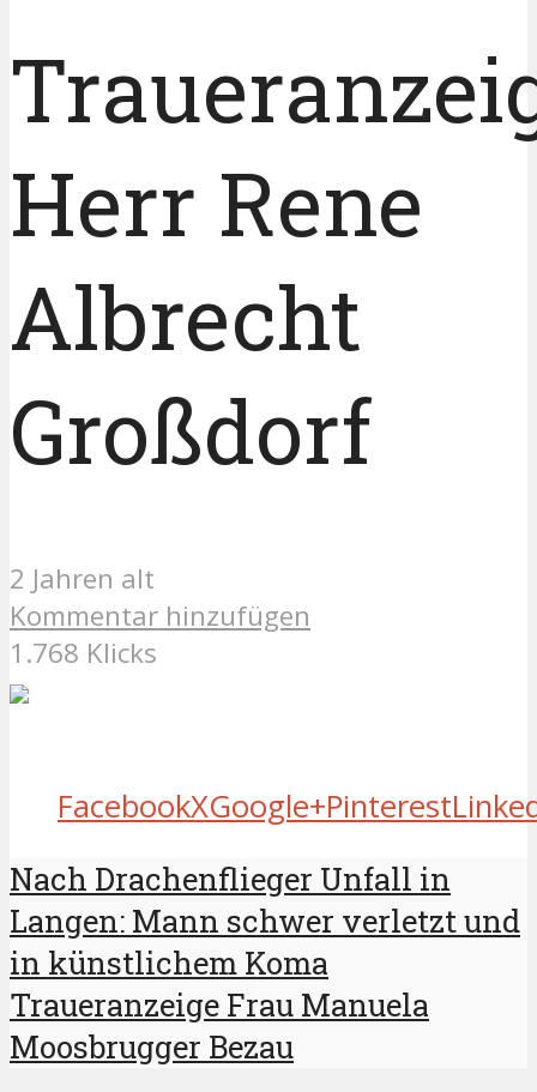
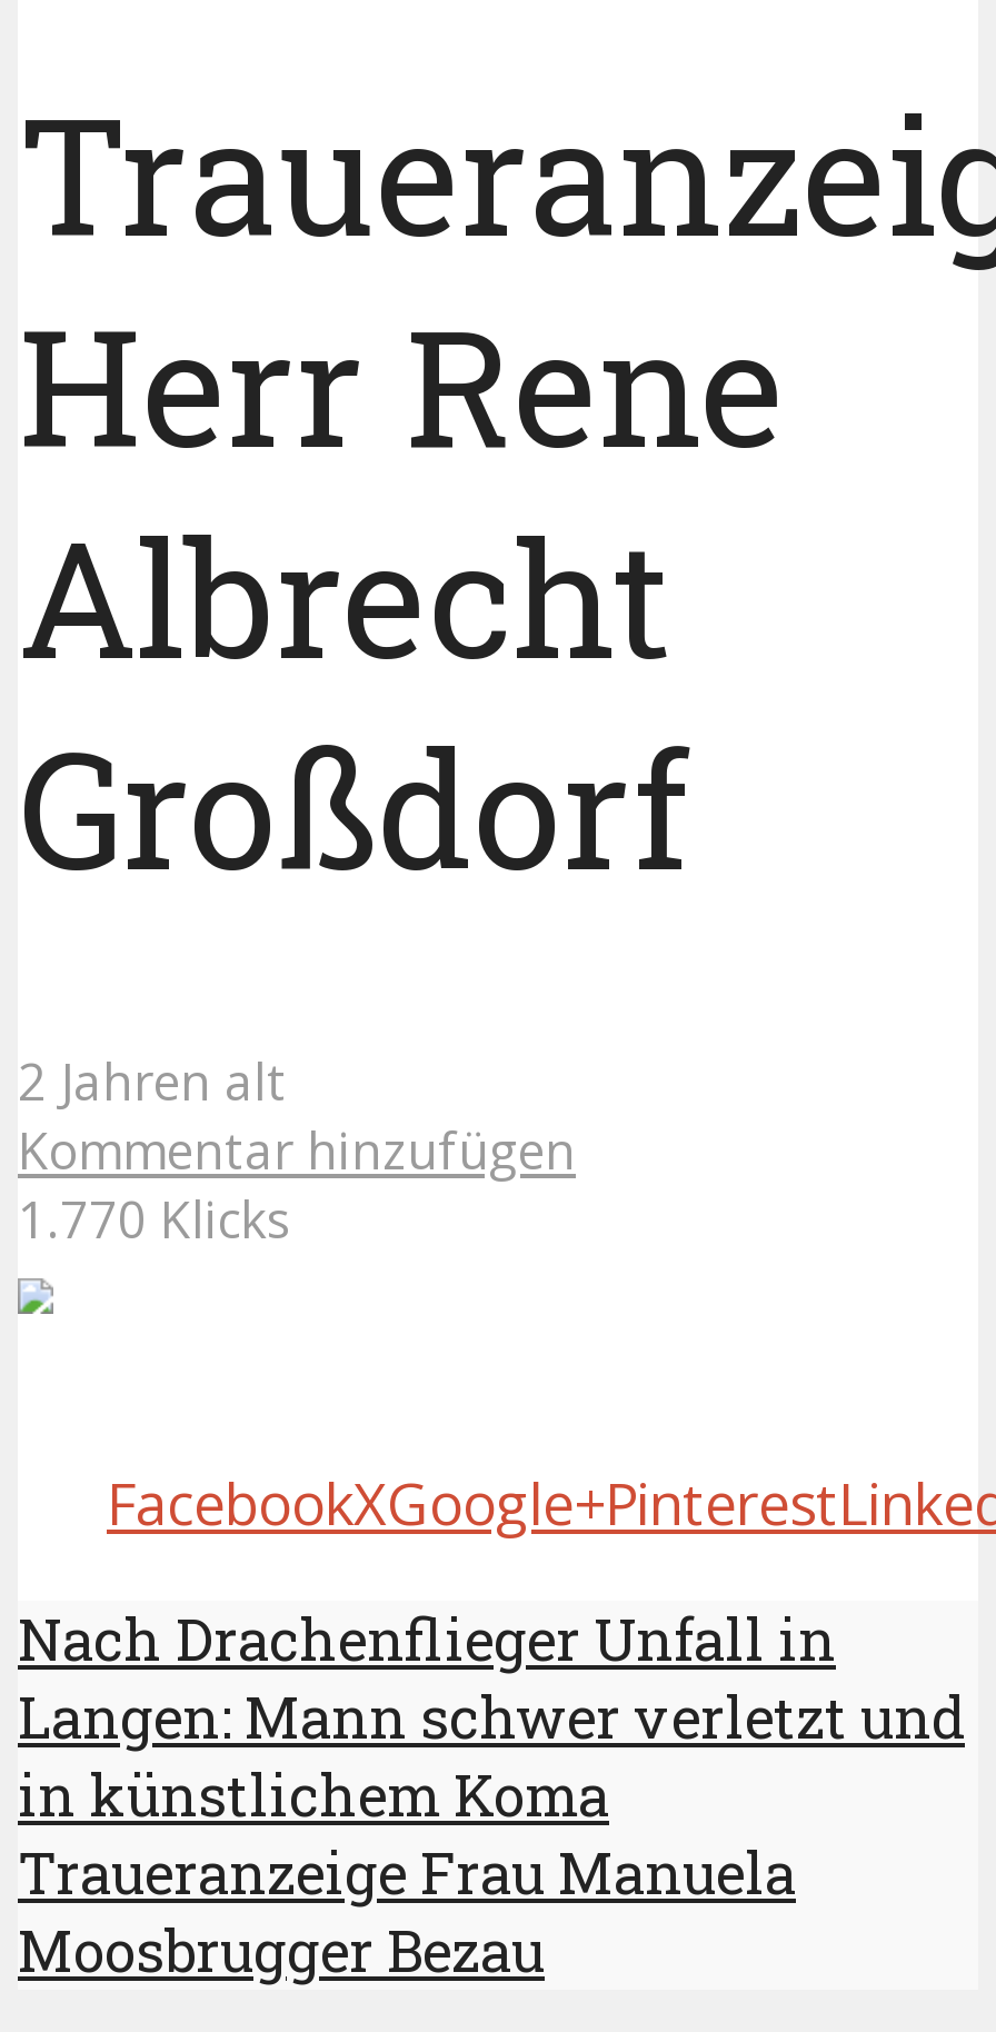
[10,634,157,671] 1.768 Klicks -> [18,1184,291,1253] 1.770 Klicks

